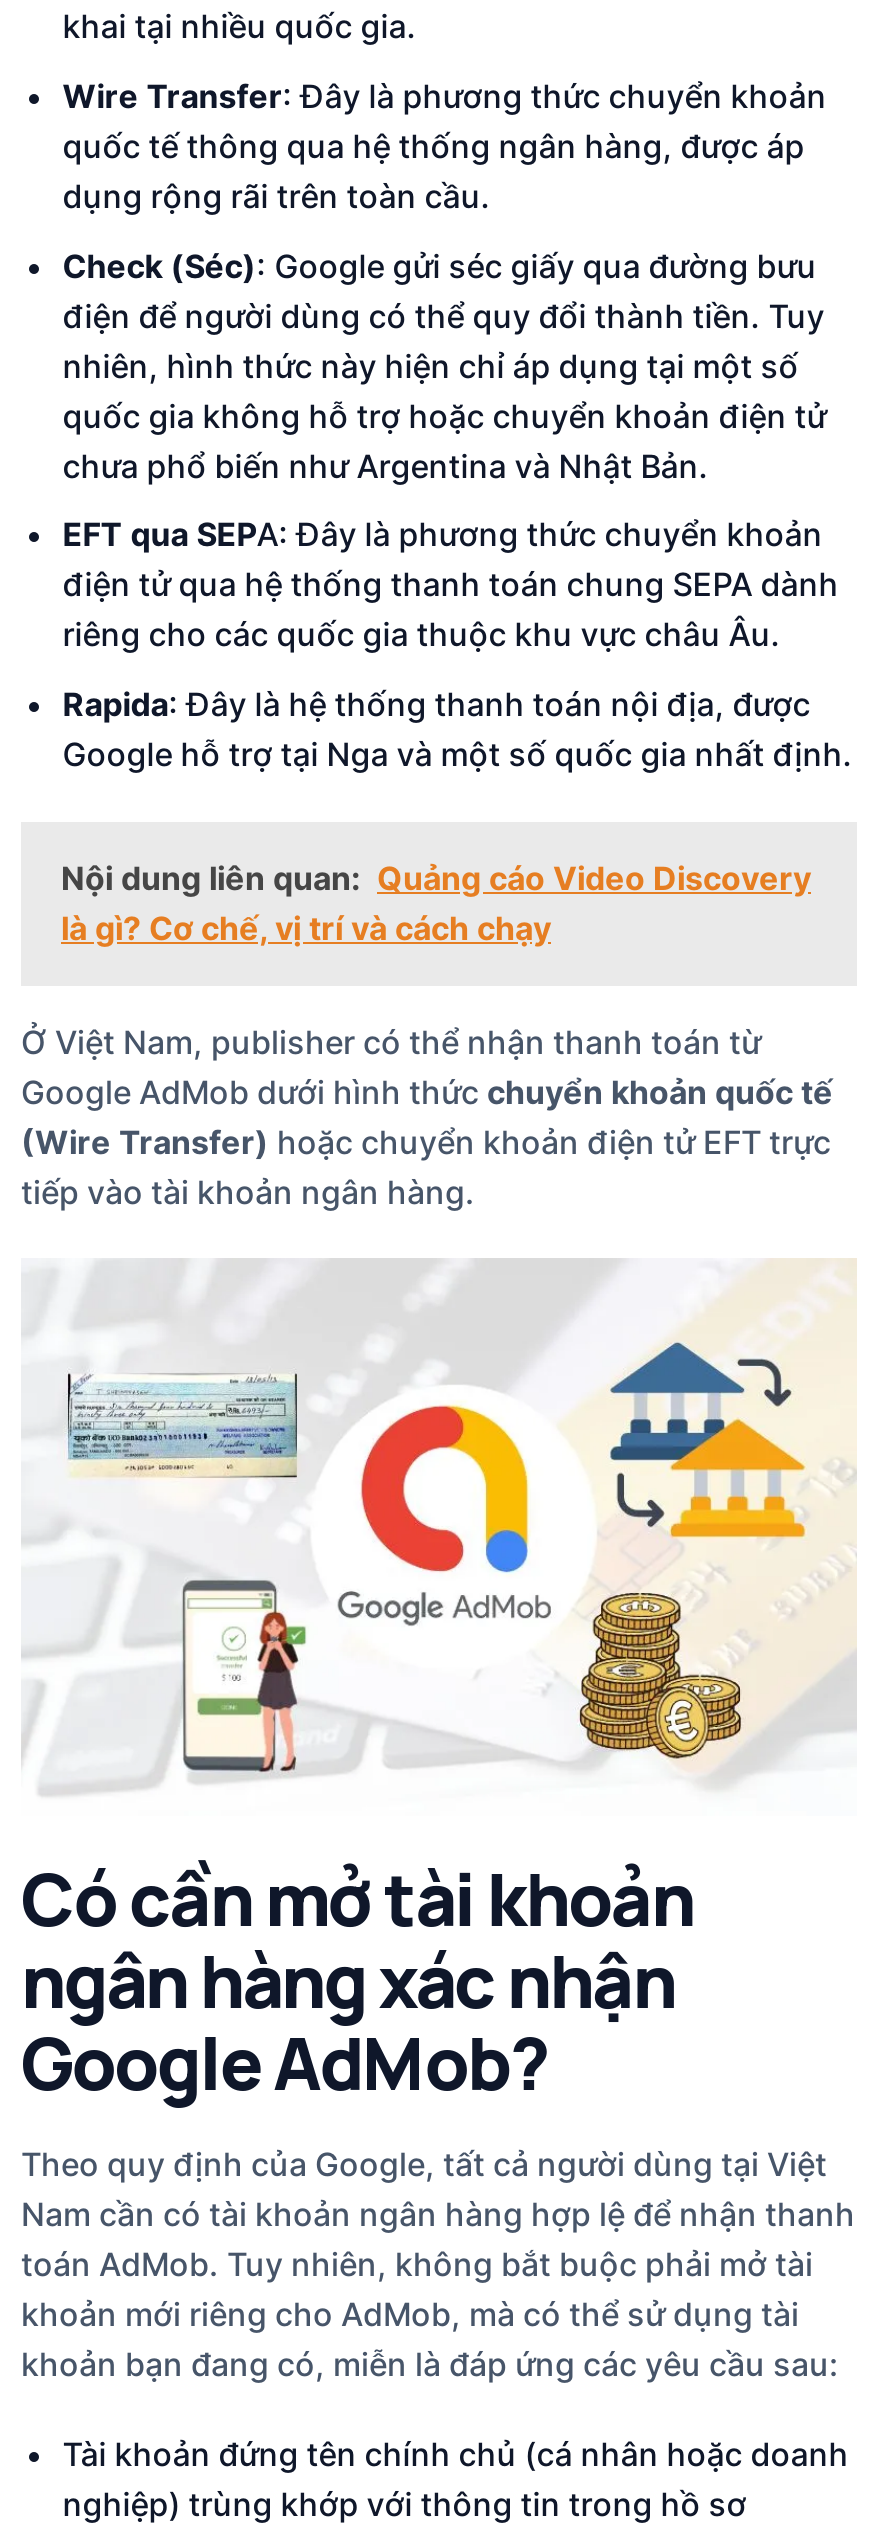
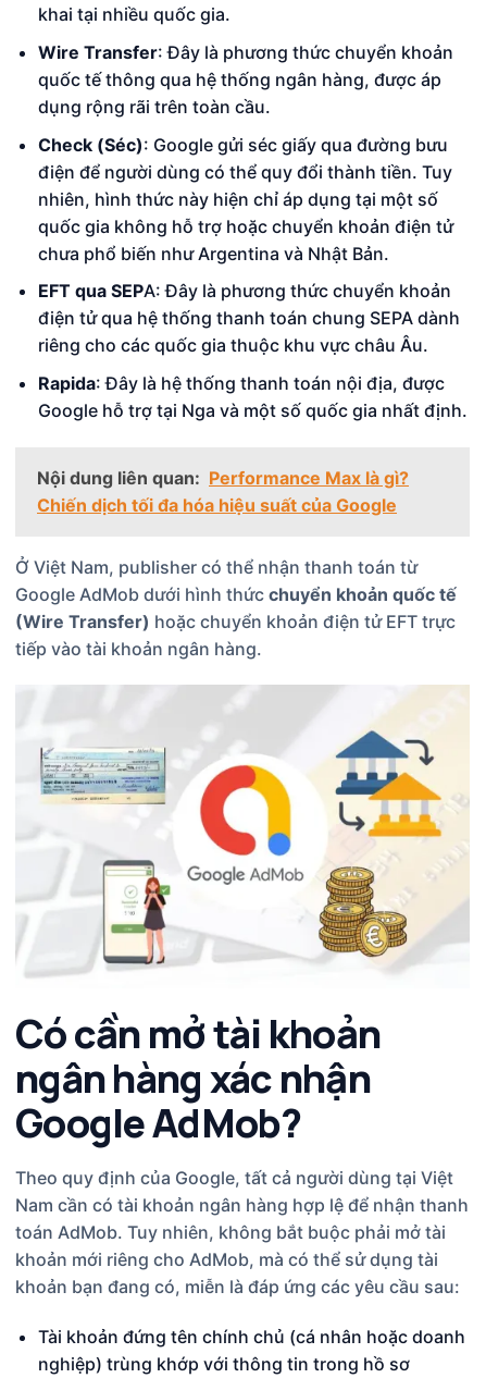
[61,857,811,947] Nội dung liên quan: Quảng cáo Video Discovery | là gì? Cơ chế, vị trí và cách chạy -> [37,467,409,515] Nội dung liên quan: Performance Max là gì? | Chiến dịch tối đa hóa hiệu suất của Google

